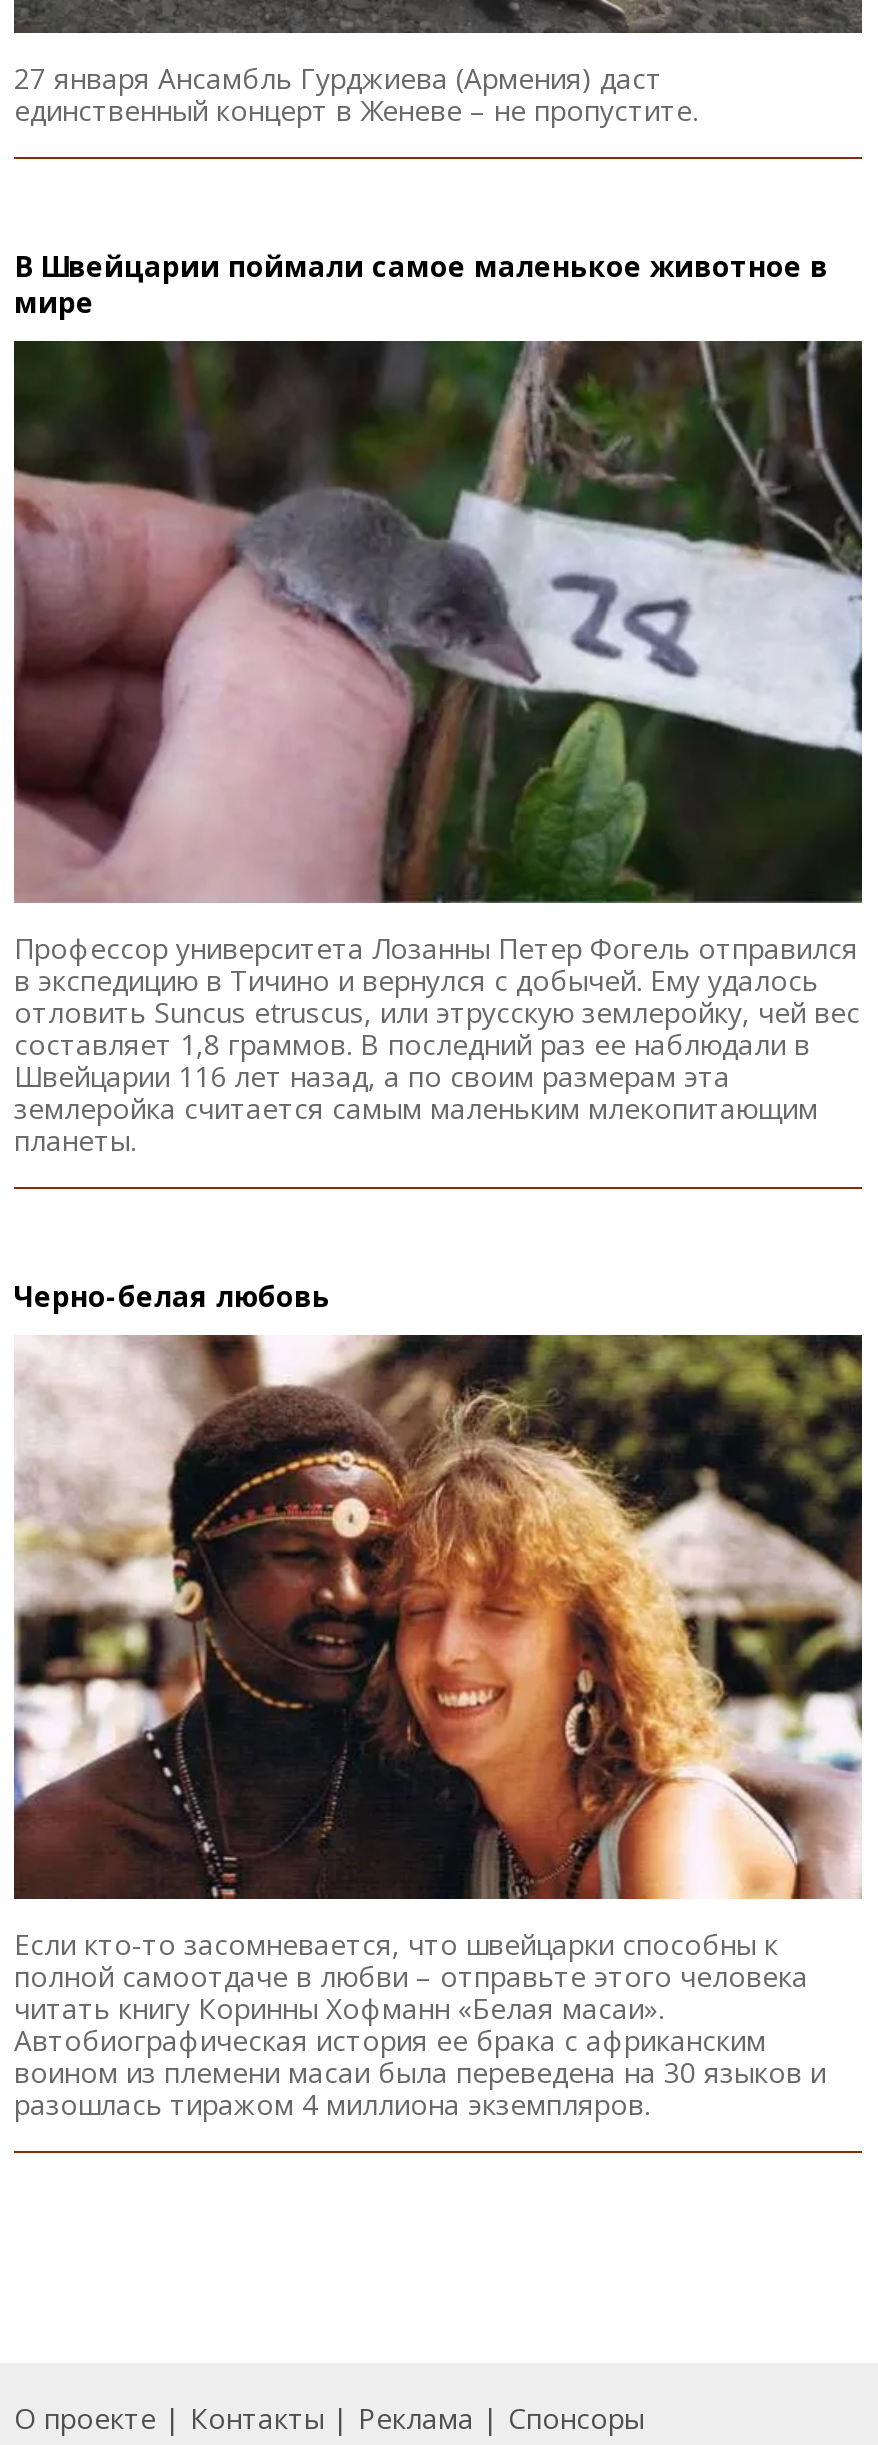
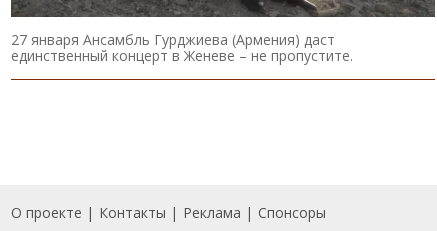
[14,248,828,322] В Швейцарии поймали самое маленькое животное в | мире -> none
[14,338,862,1160] [image] | Профессор университета Лозанны Петер Фогель отправился | в экспедицию в Тичино и вернулся с добычей. Ему удалось | отловить Suncus etruscus, или этрусскую землеройку, чей вес | составляет 1,8 граммов. В последний раз ее наблюдали в | Швейцарии 116 лет назад, а по своим размерам эта | землеройка считается самым маленьким млекопитающим | планеты. -> none
[14,1278,330,1316] Черно-белая любовь -> none
[14,1334,862,2122] [image] | Если кто-то засомневается, что швейцарки способны к | полной самоотдаче в любви – отправьте этого человека | читать книгу Коринны Хофманн «Белая масаи». | Автобиографическая история ее брака с африканским | воином из племени масаи была переведена на 30 языков и | разошлась тиражом 4 миллиона экземпляров. -> none

